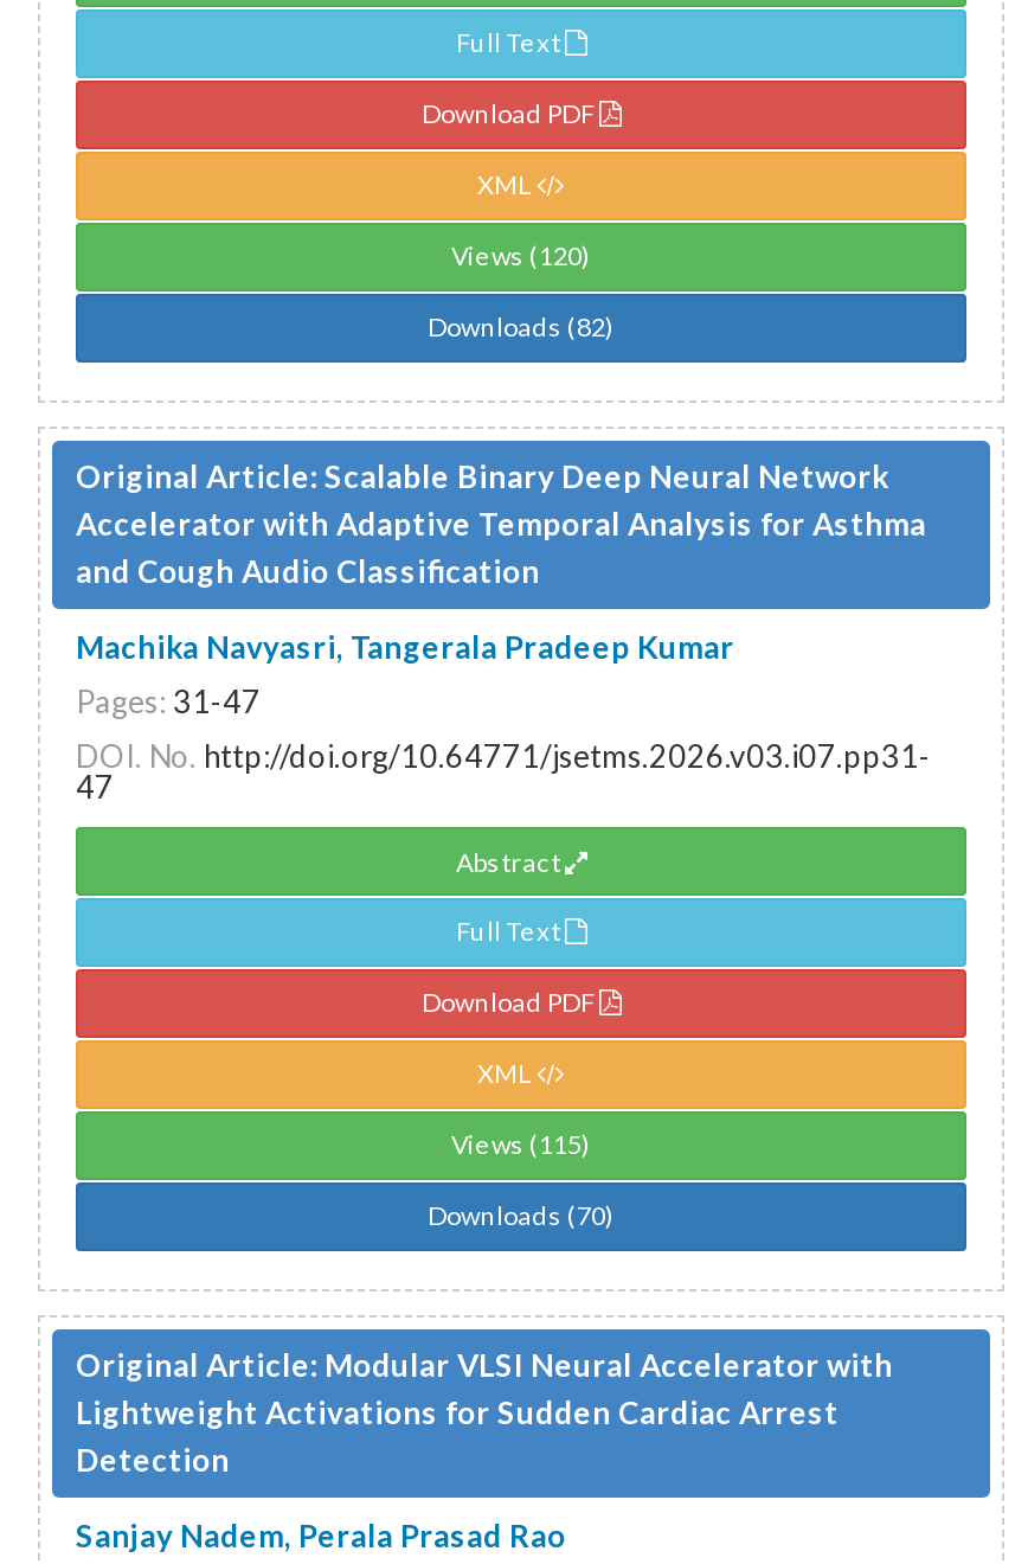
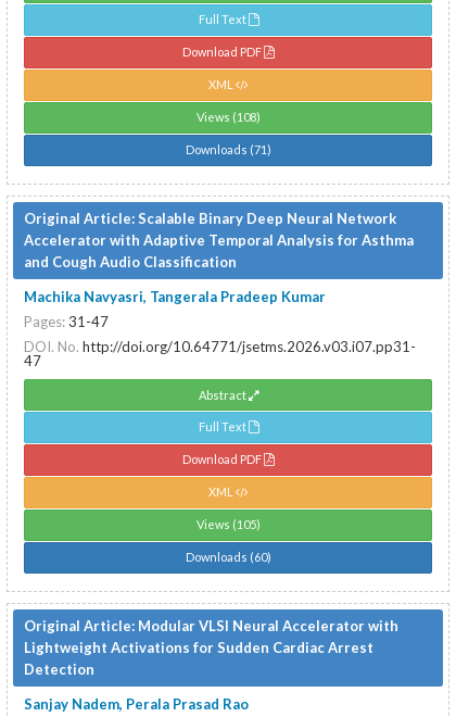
[451,239,591,270] Views (120) -> [196,110,260,124] Views (108)
[428,310,615,341] Downloads (82) -> [185,142,271,156] Downloads (71)
[451,1128,591,1159] Views (115) -> [196,517,260,531] Views (105)
[428,1199,615,1230] Downloads (70) -> [185,550,271,564] Downloads (60)

